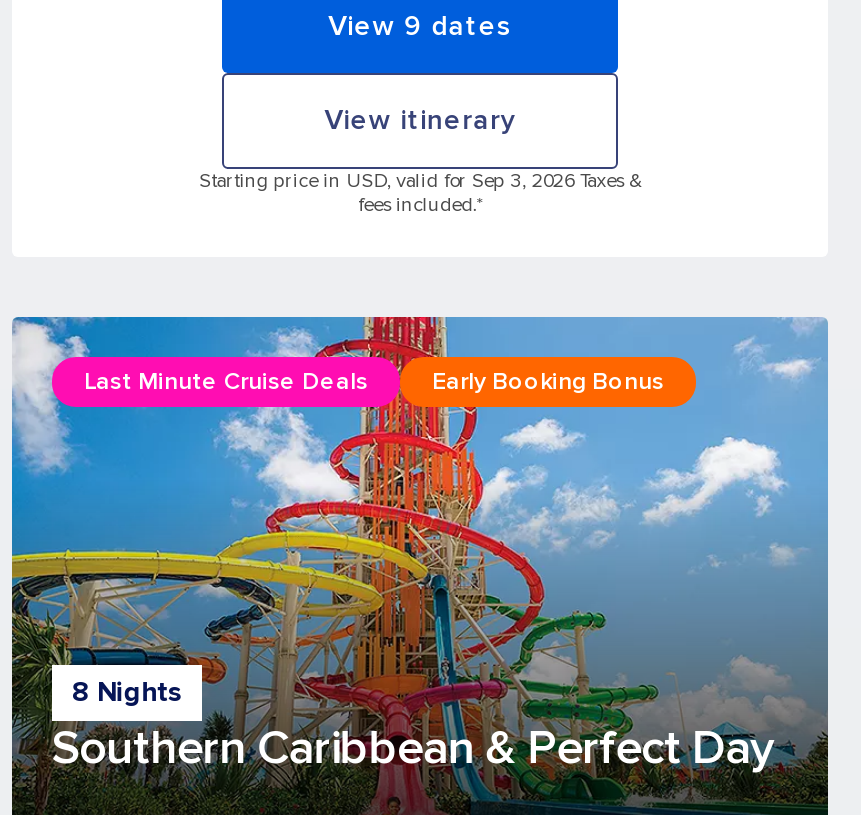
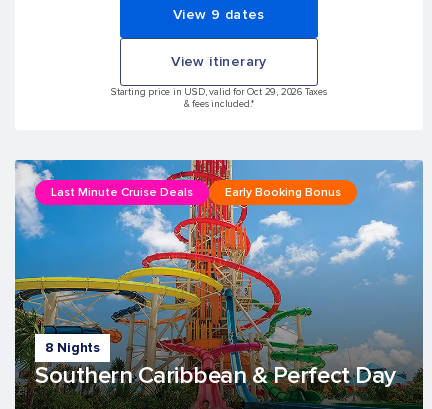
[199,168,641,216] Starting price in USD, valid for Sep 3, 2026 Taxes & | fees included.* -> [111,86,327,110] Starting price in USD, valid for Oct 29, 2026 Taxes | & fees included.*

